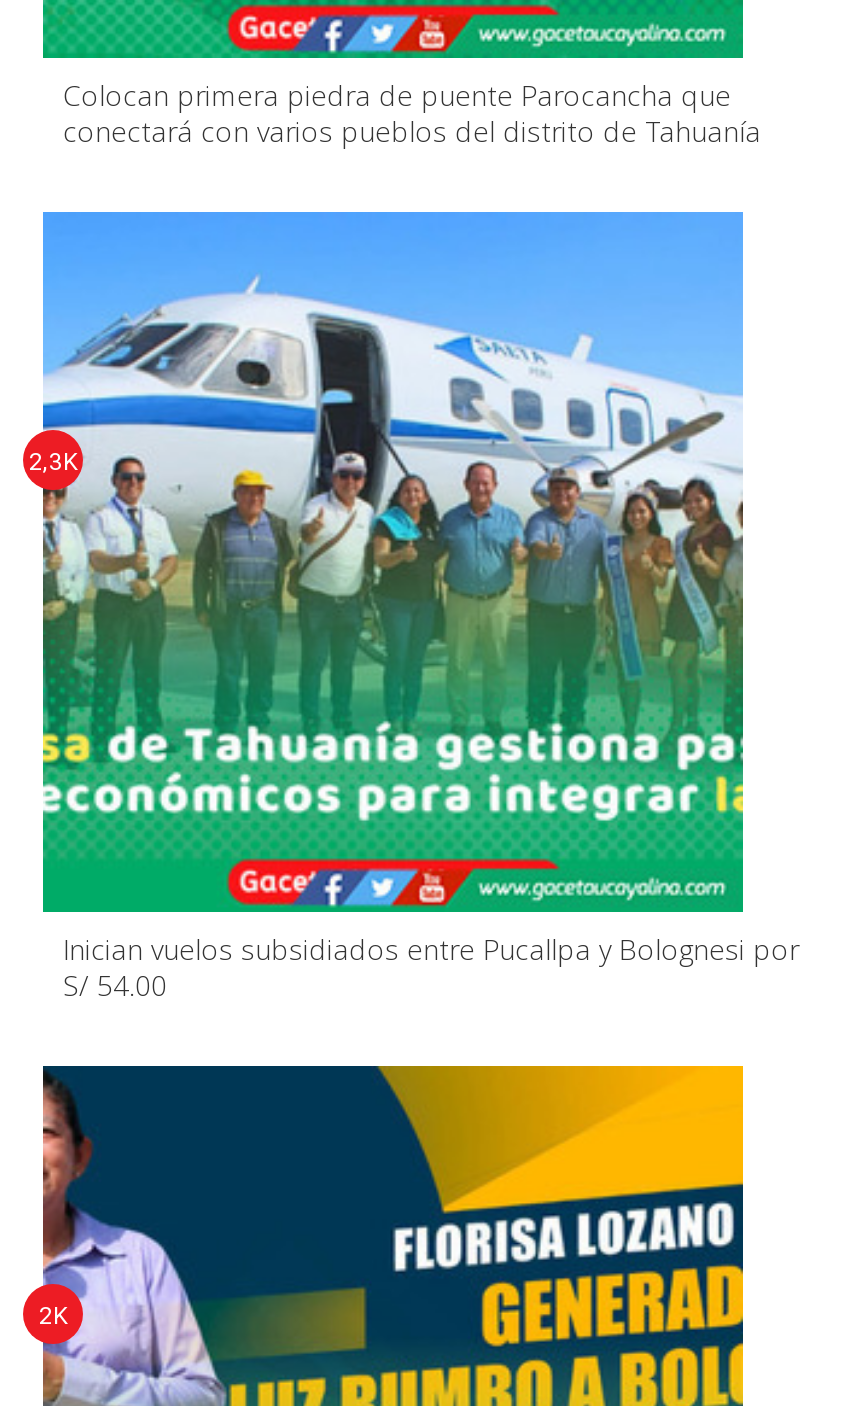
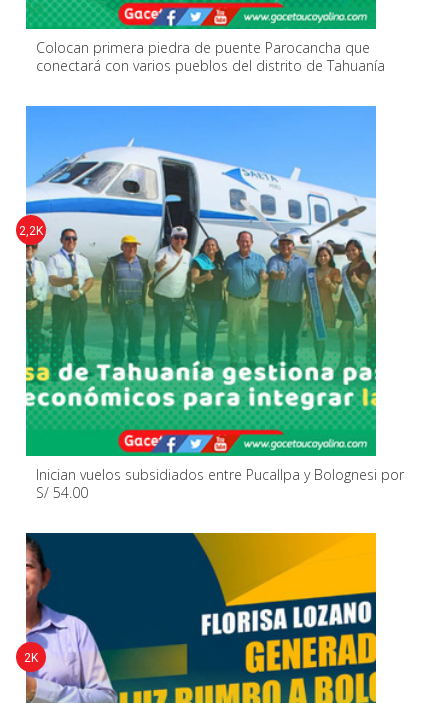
[29,448,77,476] 2,3K -> [19,224,43,238] 2,2K

